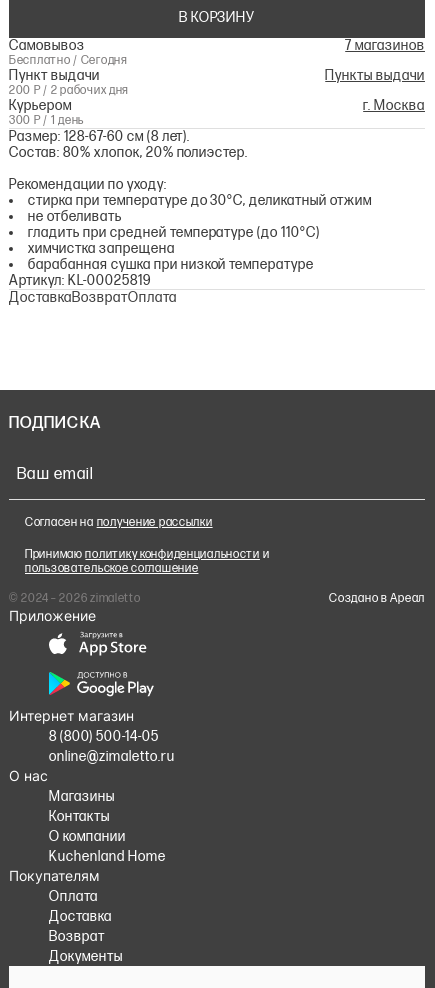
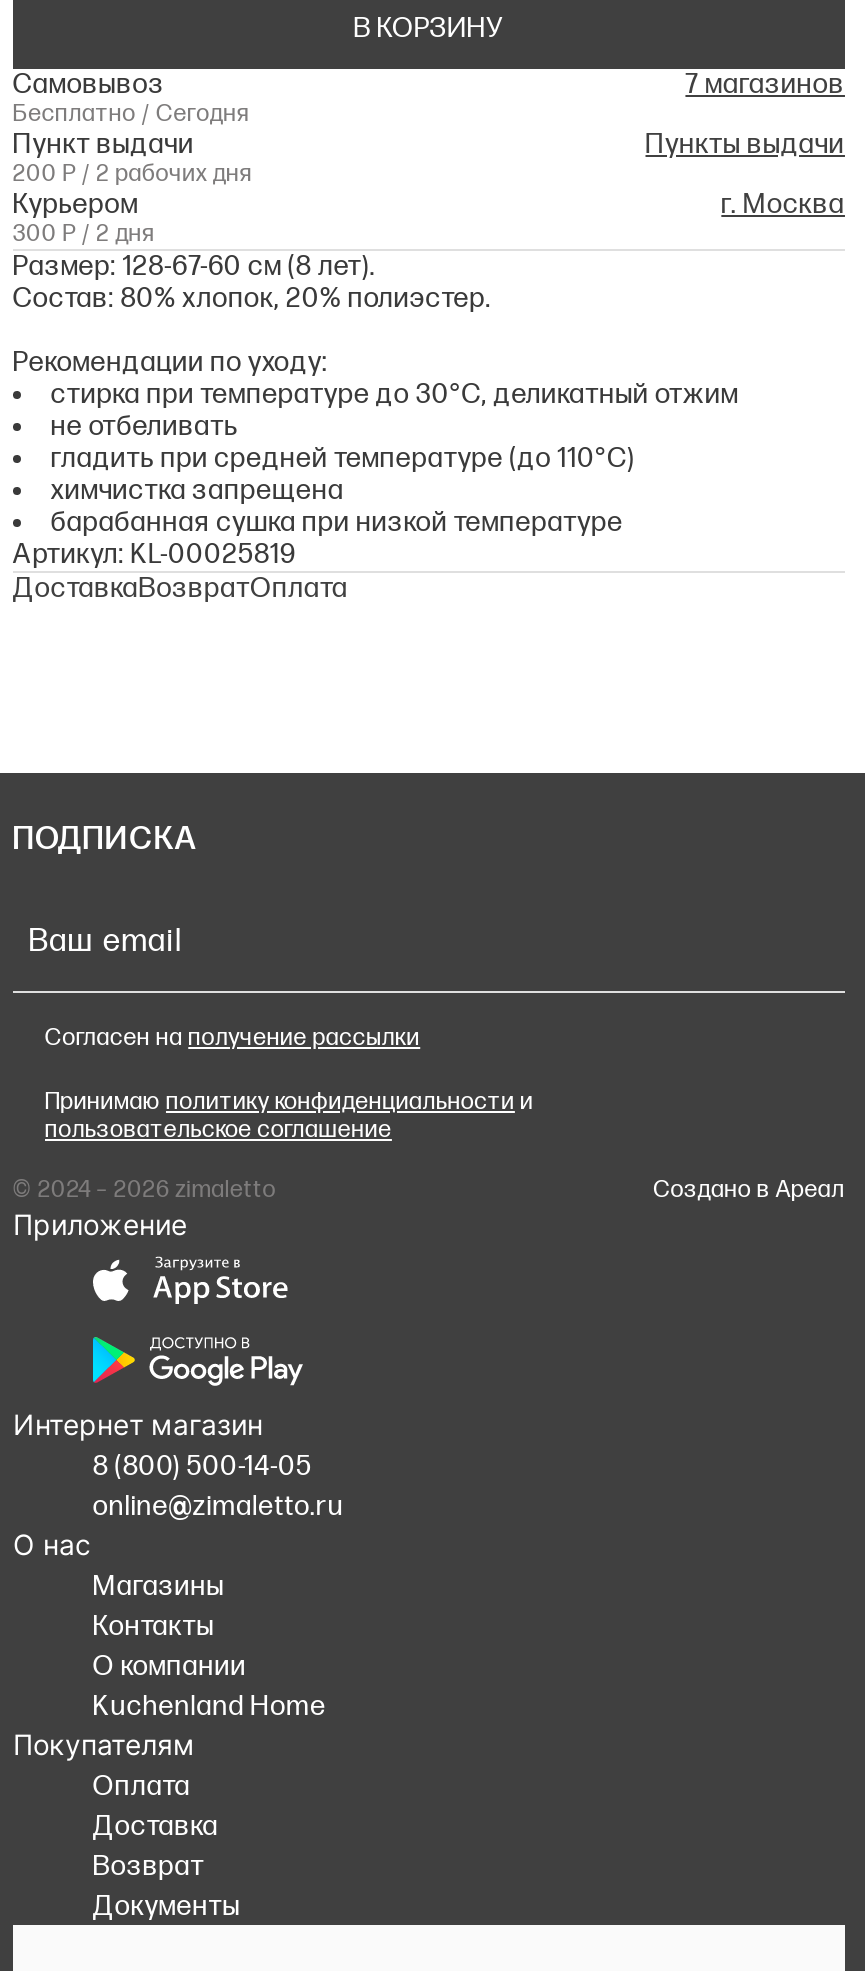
[9,113,84,128] 300 Р / 1 день -> [13,219,156,249] 300 Р / 2 дня

